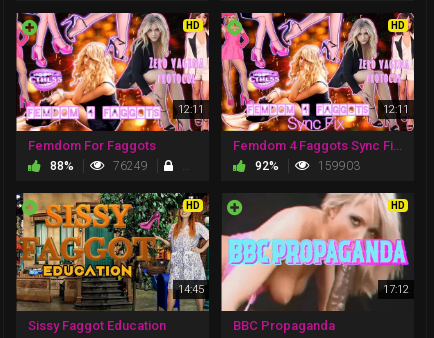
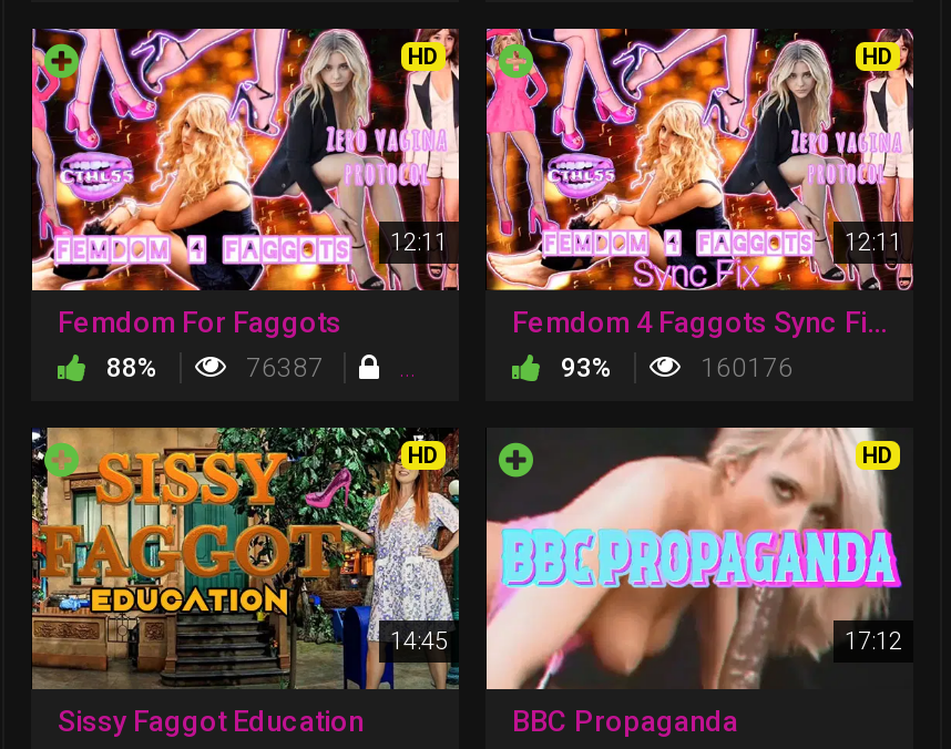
[113,159,148,173] 76249 -> [246,352,324,383] 76387
[255,159,279,173] 92% -> [561,352,614,383] 93%
[318,159,360,173] 159903 -> [701,352,794,383] 160176

